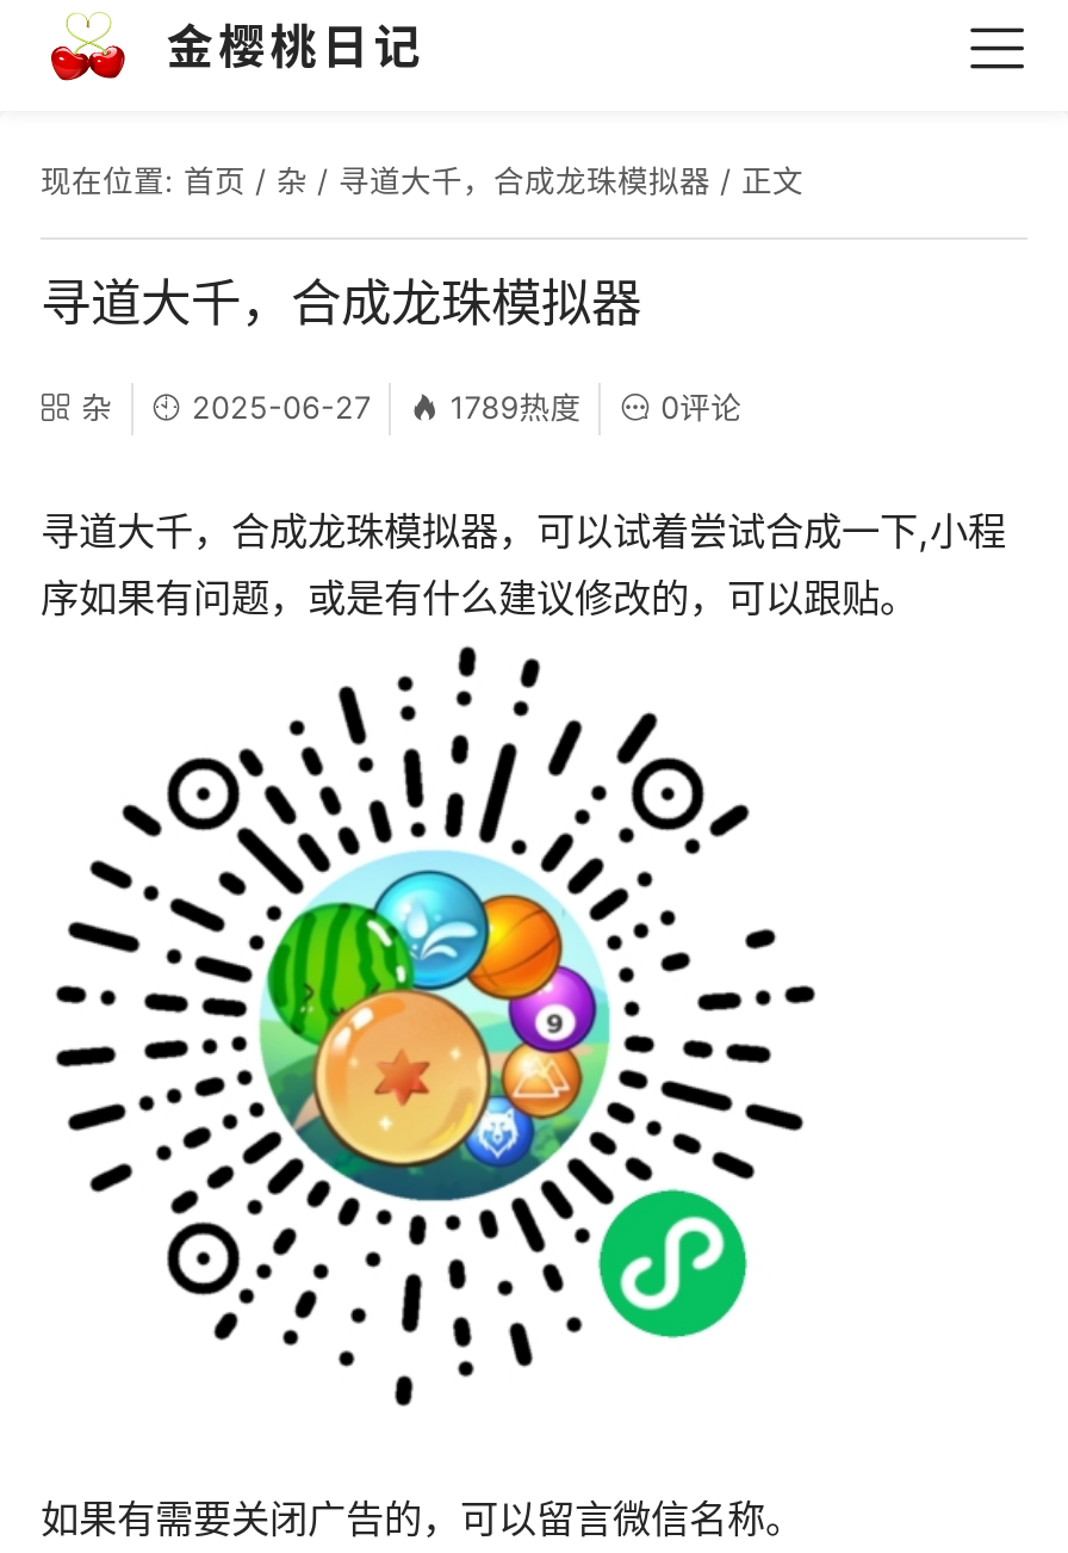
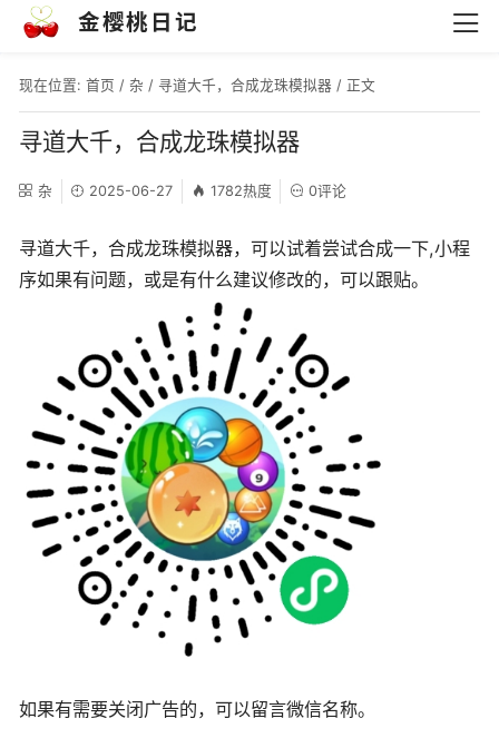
[450,391,581,427] 1789热度 -> [210,183,272,200] 1782热度

